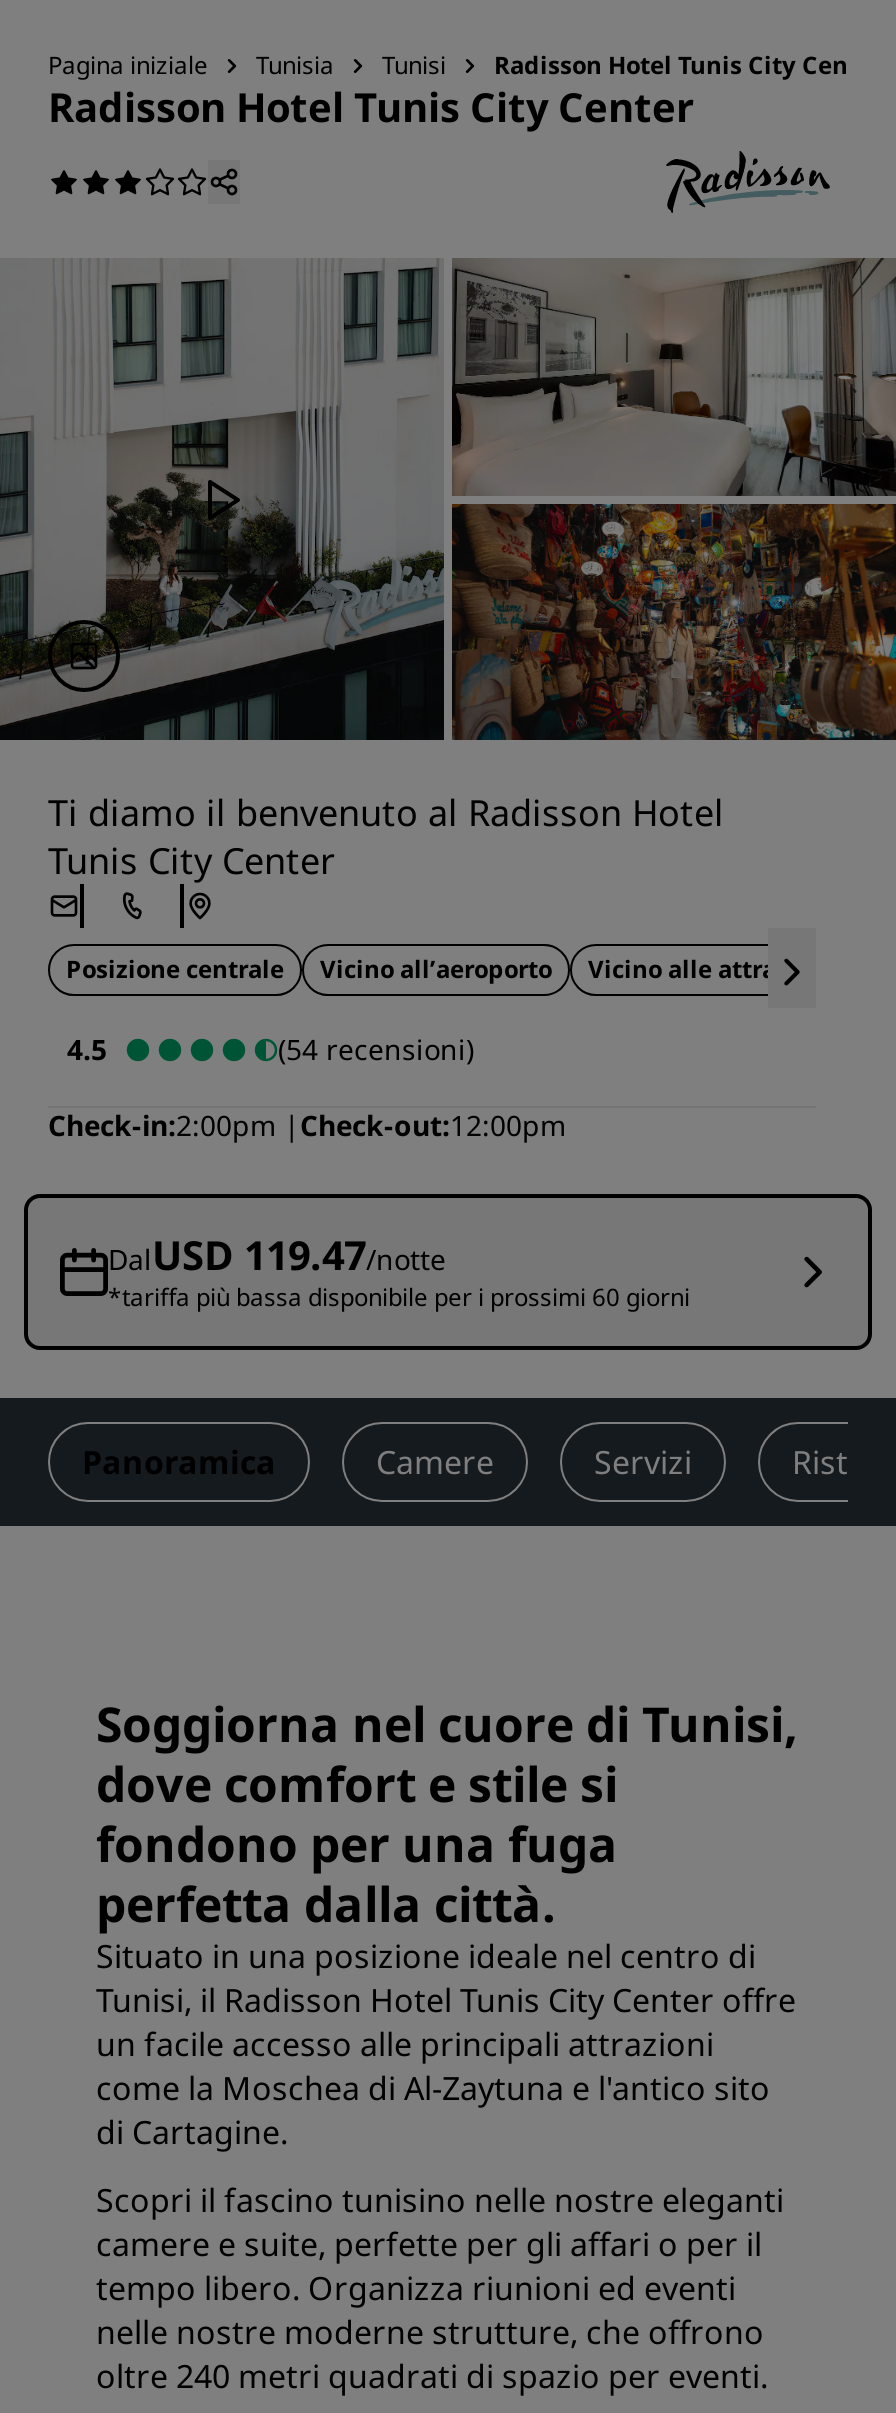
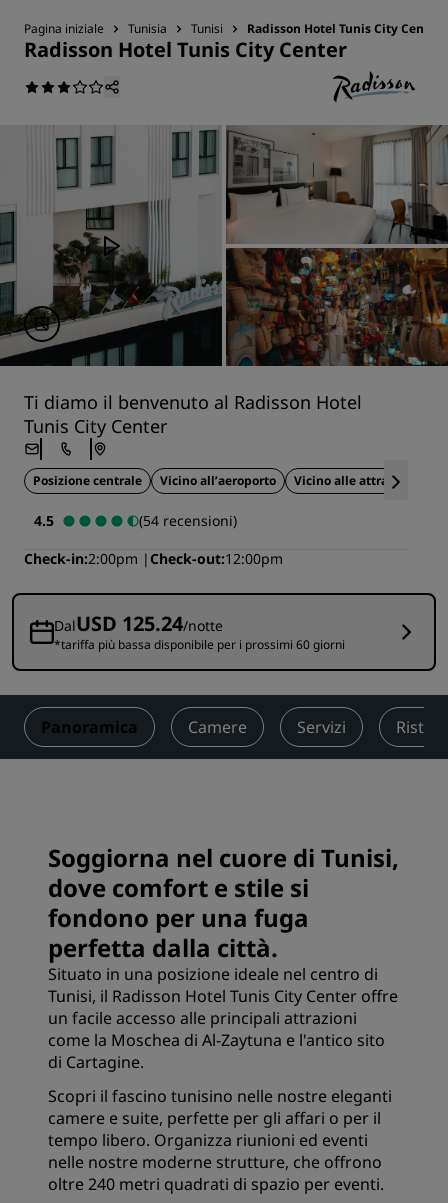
[108,1228,446,1282] DalUSD 119.47/notte -> [54,610,223,637] DalUSD 125.24/notte

